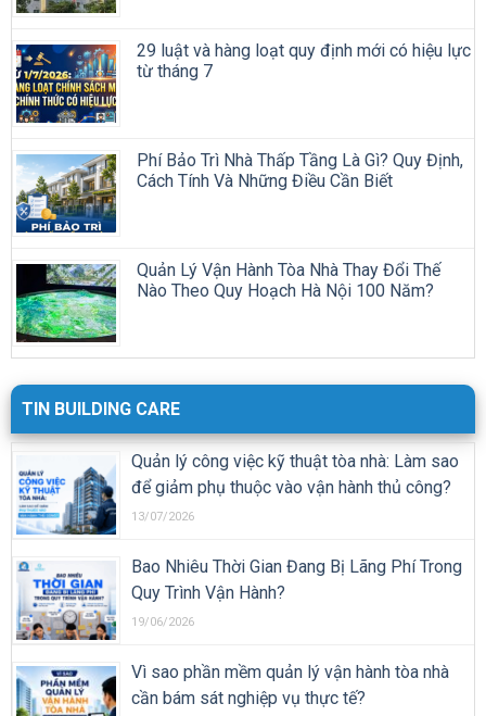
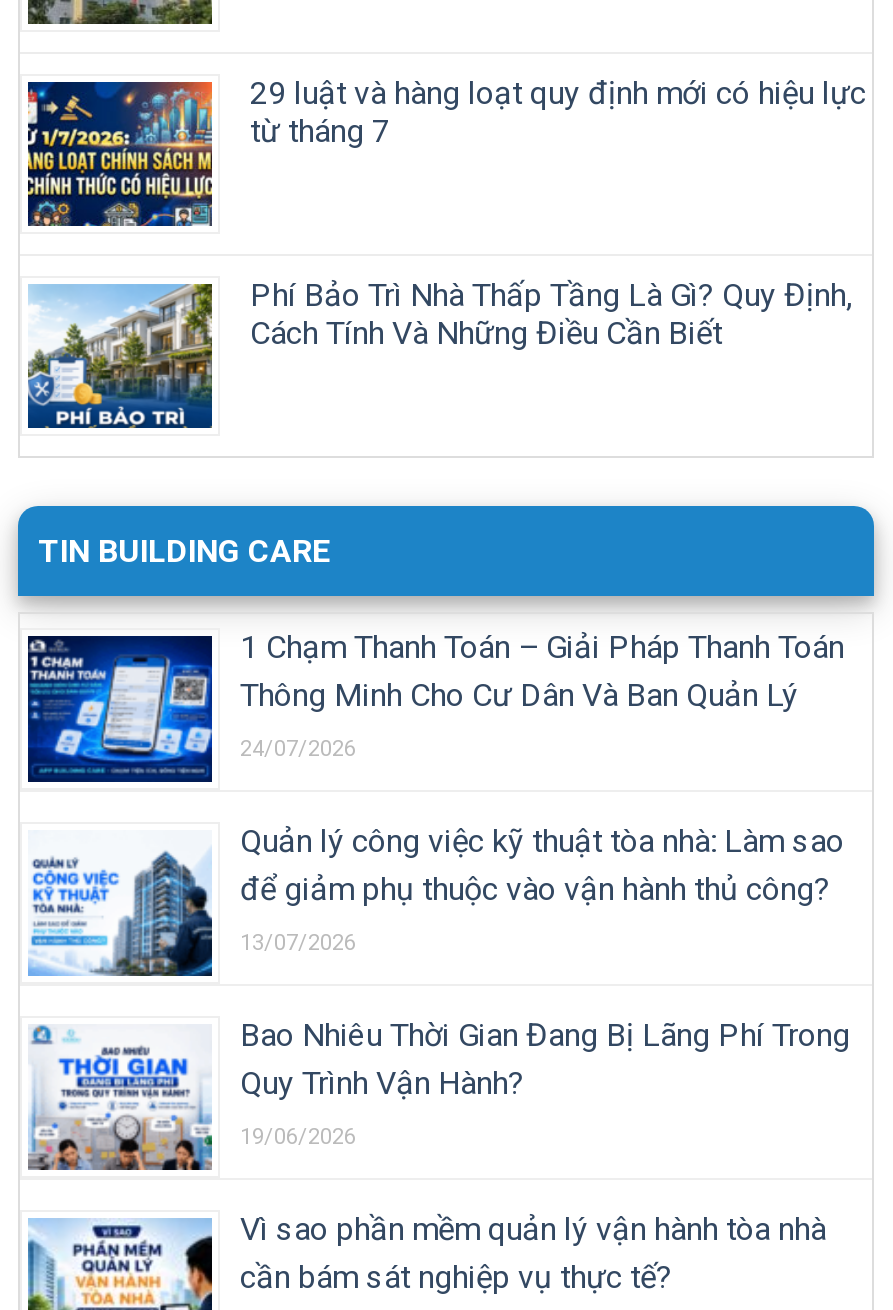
[15,259,440,342] [image] | Quản Lý Vận Hành Tòa Nhà Thay Đổi Thế | Nào Theo Quy Hoạch Hà Nội 100 Năm? -> none
moved [22,398,180,419] -> [38,531,330,569]: TIN BUILDING CARE
none -> [26,627,844,784] [image] | 1 Chạm Thanh Toán – Giải Pháp Thanh Toán | Thông Minh Cho Cư Dân Và Ban Quản Lý | 24/07/2026

